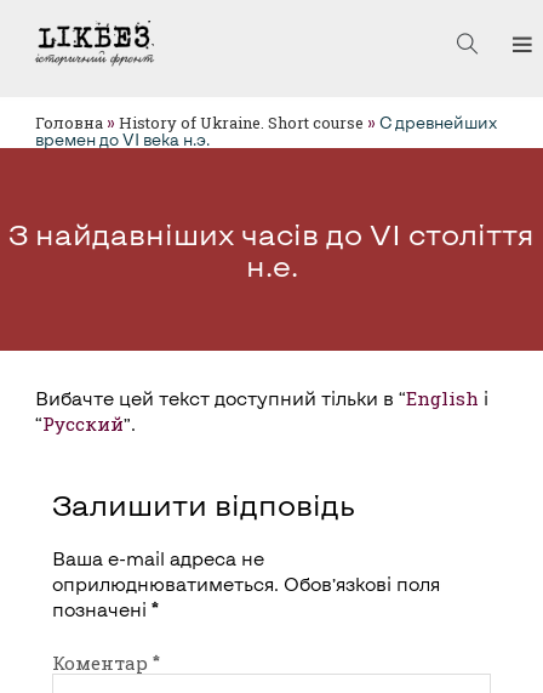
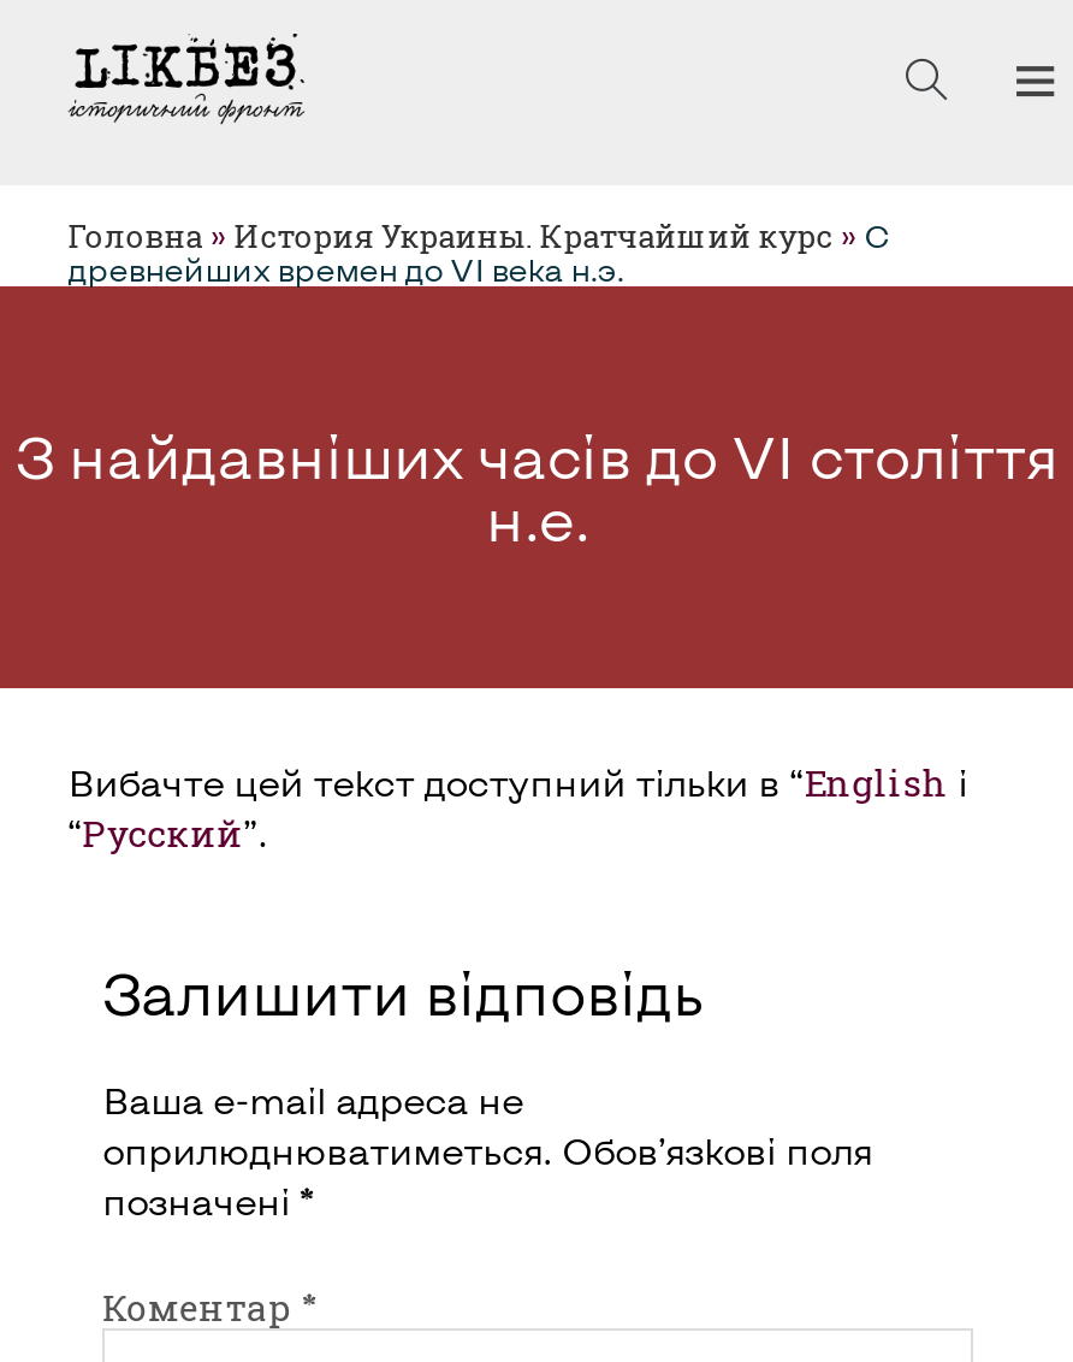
[35,112,497,149] Головна» History of Ukraine. Short course» С древнейших | времен до VI века н.э. -> [68,214,888,289] Головна» История Украины. Кратчайший курс» С | древнейших времен до VI века н.э.

